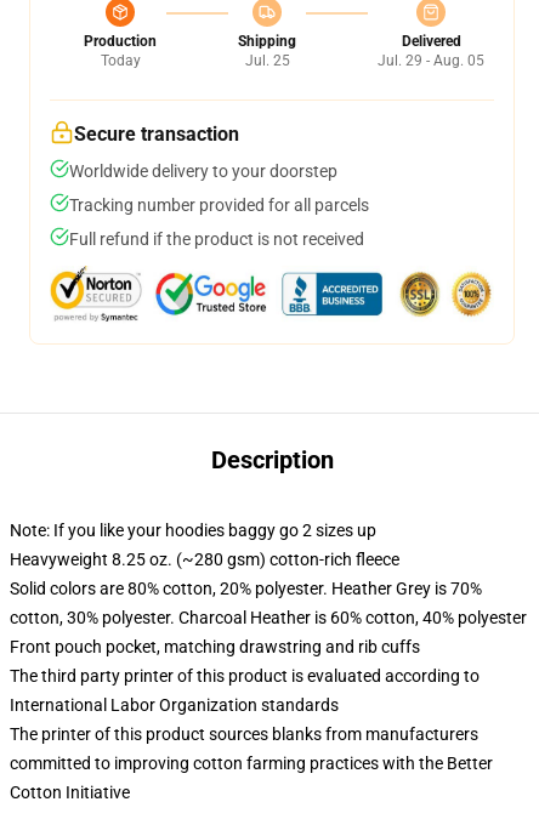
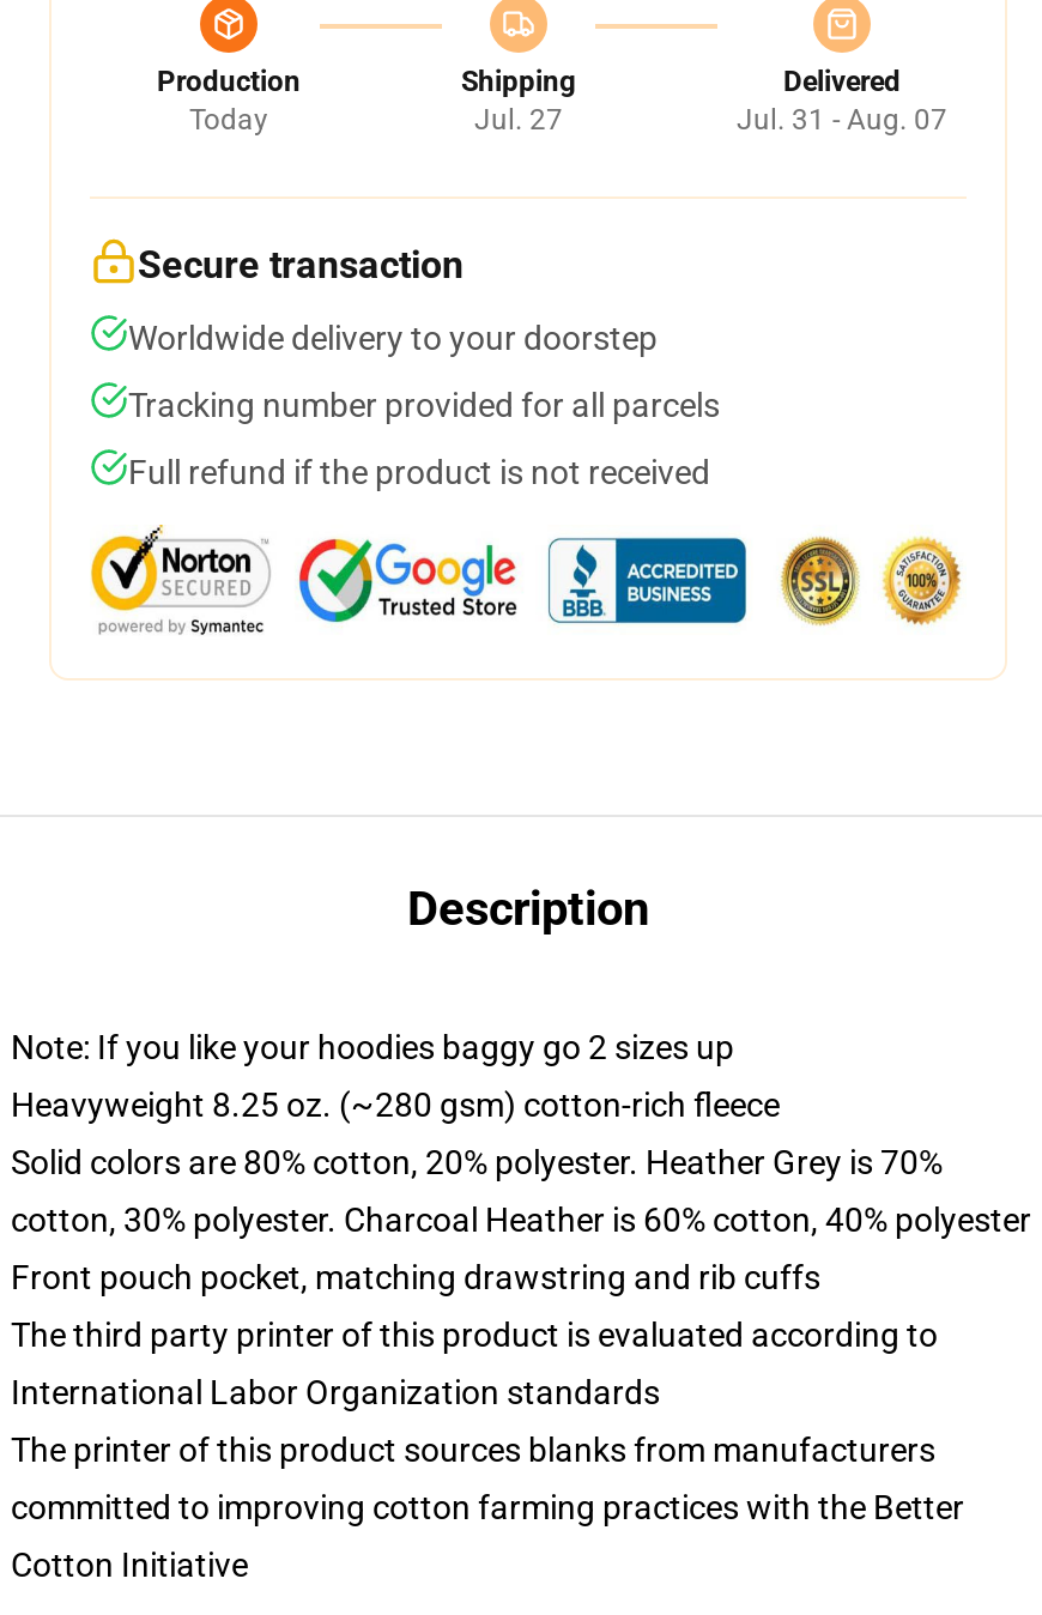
[245,52,290,69] Jul. 25 -> [474,103,563,137] Jul. 27
[378,52,484,69] Jul. 29 - Aug. 05 -> [737,103,947,137] Jul. 31 - Aug. 07

